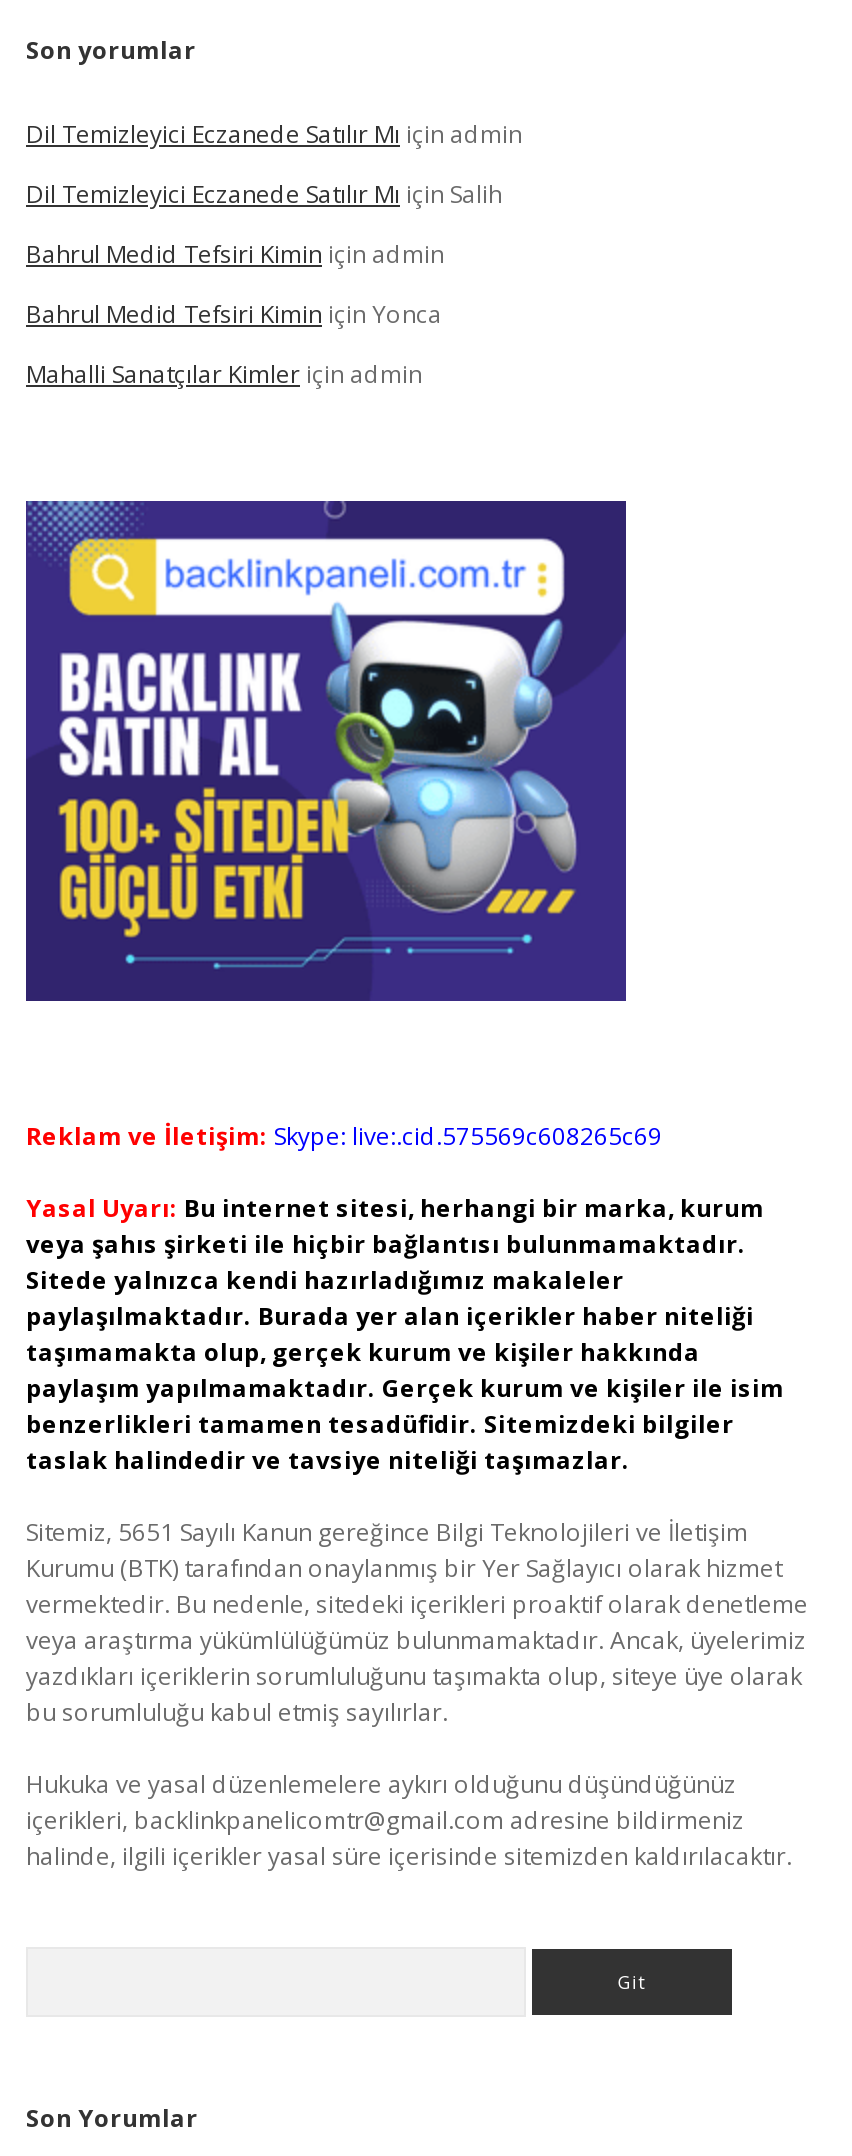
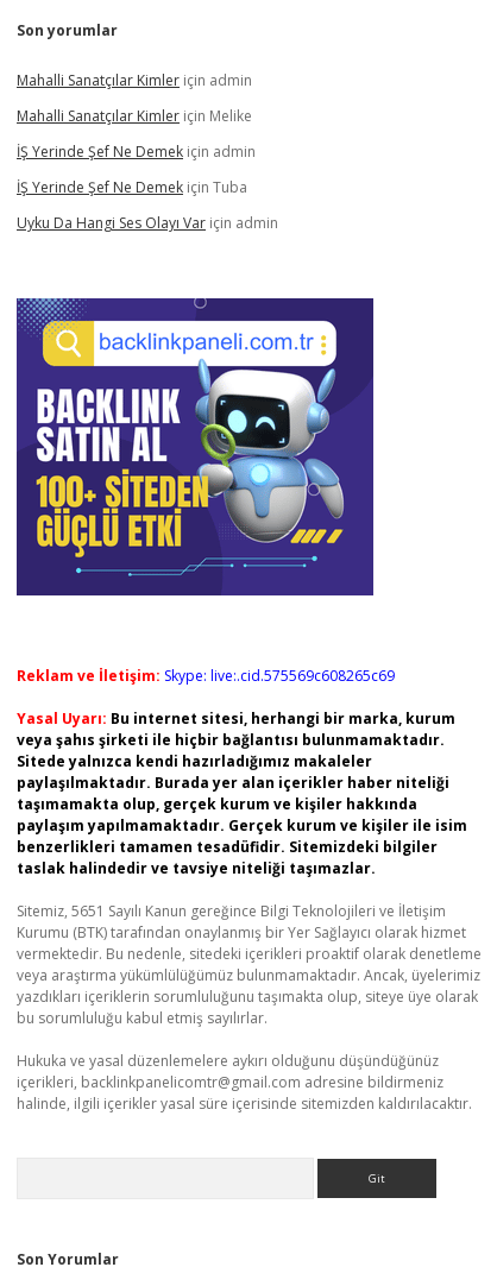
[26,117,522,331] Dil Temizleyici Eczanede Satılır Mı için admin | Dil Temizleyici Eczanede Satılır Mı için Salih | Bahrul Medid Tefsiri Kimin için admin | Bahrul Medid Tefsiri Kimin için Yonca -> none
moved [26,357,422,391] -> [17,70,252,90]: Mahalli Sanatçılar Kimler için admin
none -> [17,106,278,233] Mahalli Sanatçılar Kimler için Melike | İŞ Yerinde Şef Ne Demek için admin | İŞ Yerinde Şef Ne Demek için Tuba | Uyku Da Hangi Ses Olayı Var için admin

